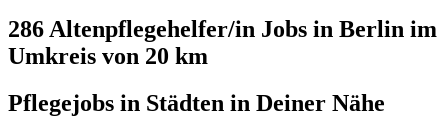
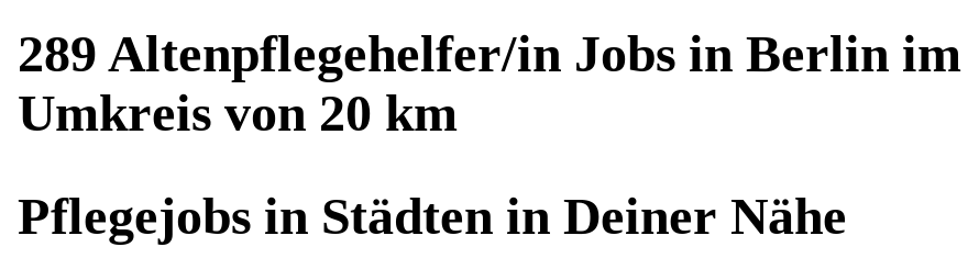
[8,16,437,42] 286 Altenpflegehelfer/in Jobs in Berlin im -> [18,25,961,82] 289 Altenpflegehelfer/in Jobs in Berlin im

